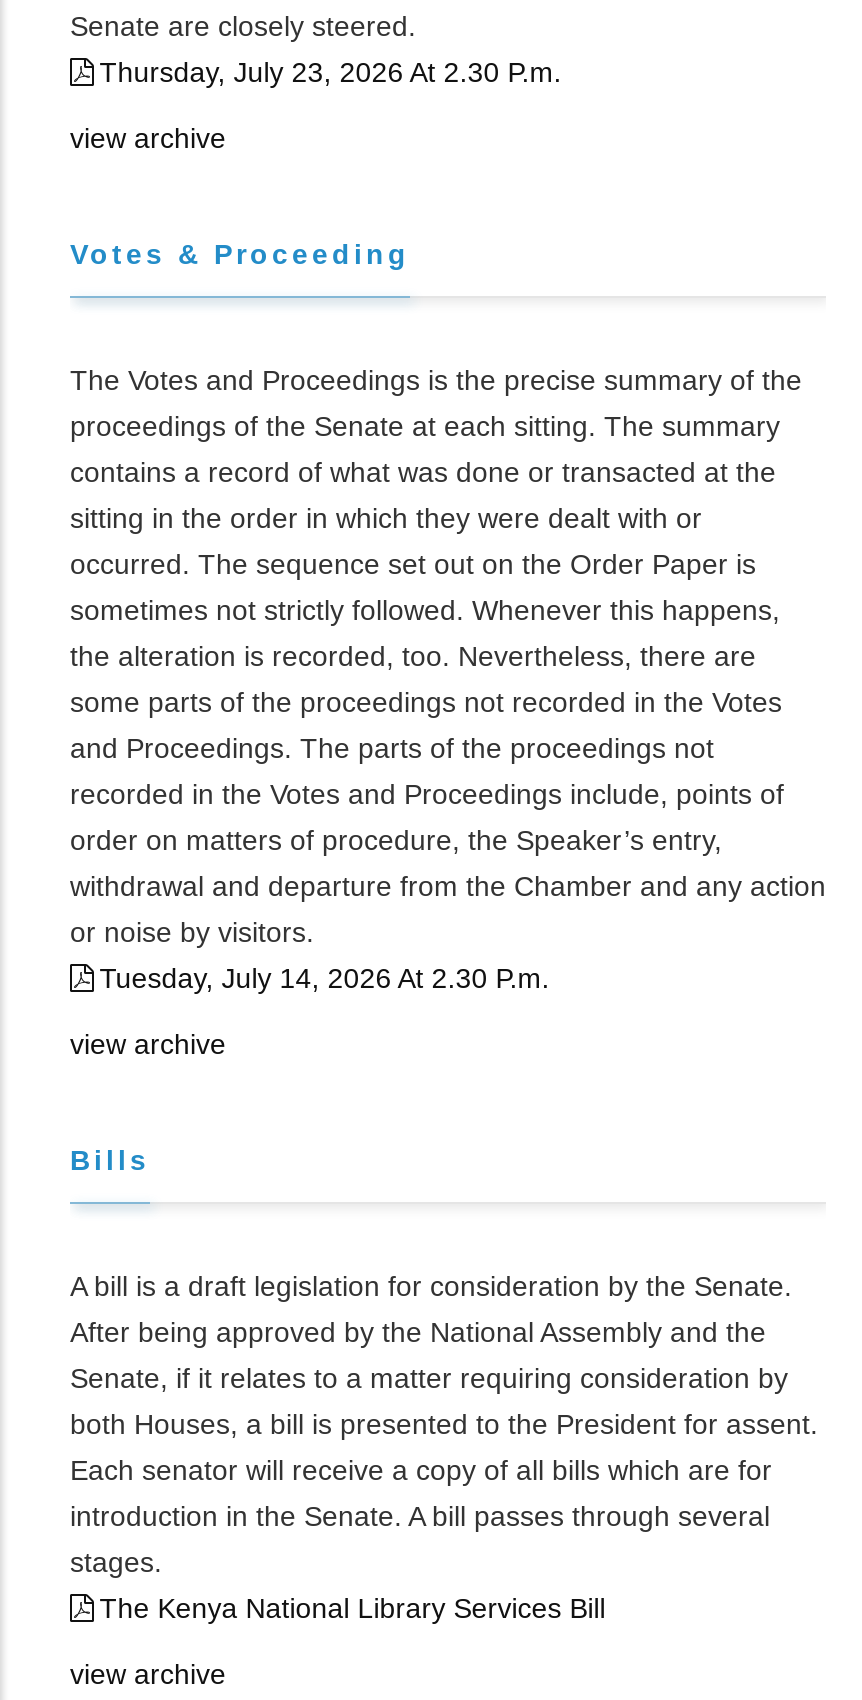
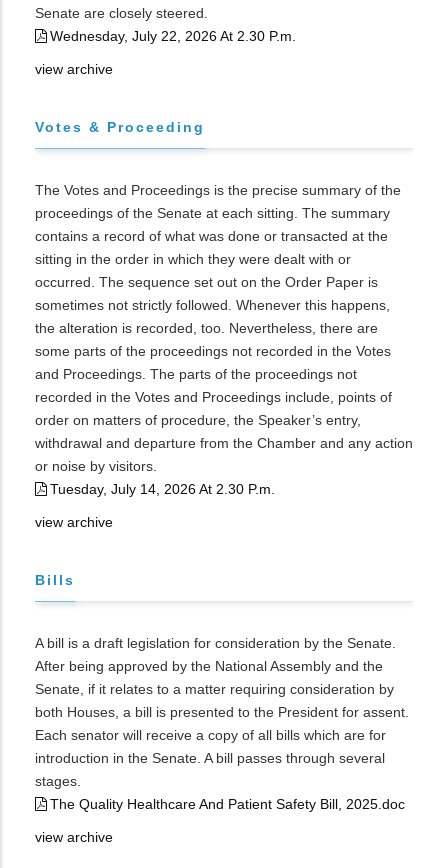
[100,56,562,88] Thursday, July 23, 2026 At 2.30 P.m. -> [50,28,296,44] Wednesday, July 22, 2026 At 2.30 P.m.
[100,1592,606,1624] The Kenya National Library Services Bill -> [50,796,405,812] The Quality Healthcare And Patient Safety Bill, 2025.doc

